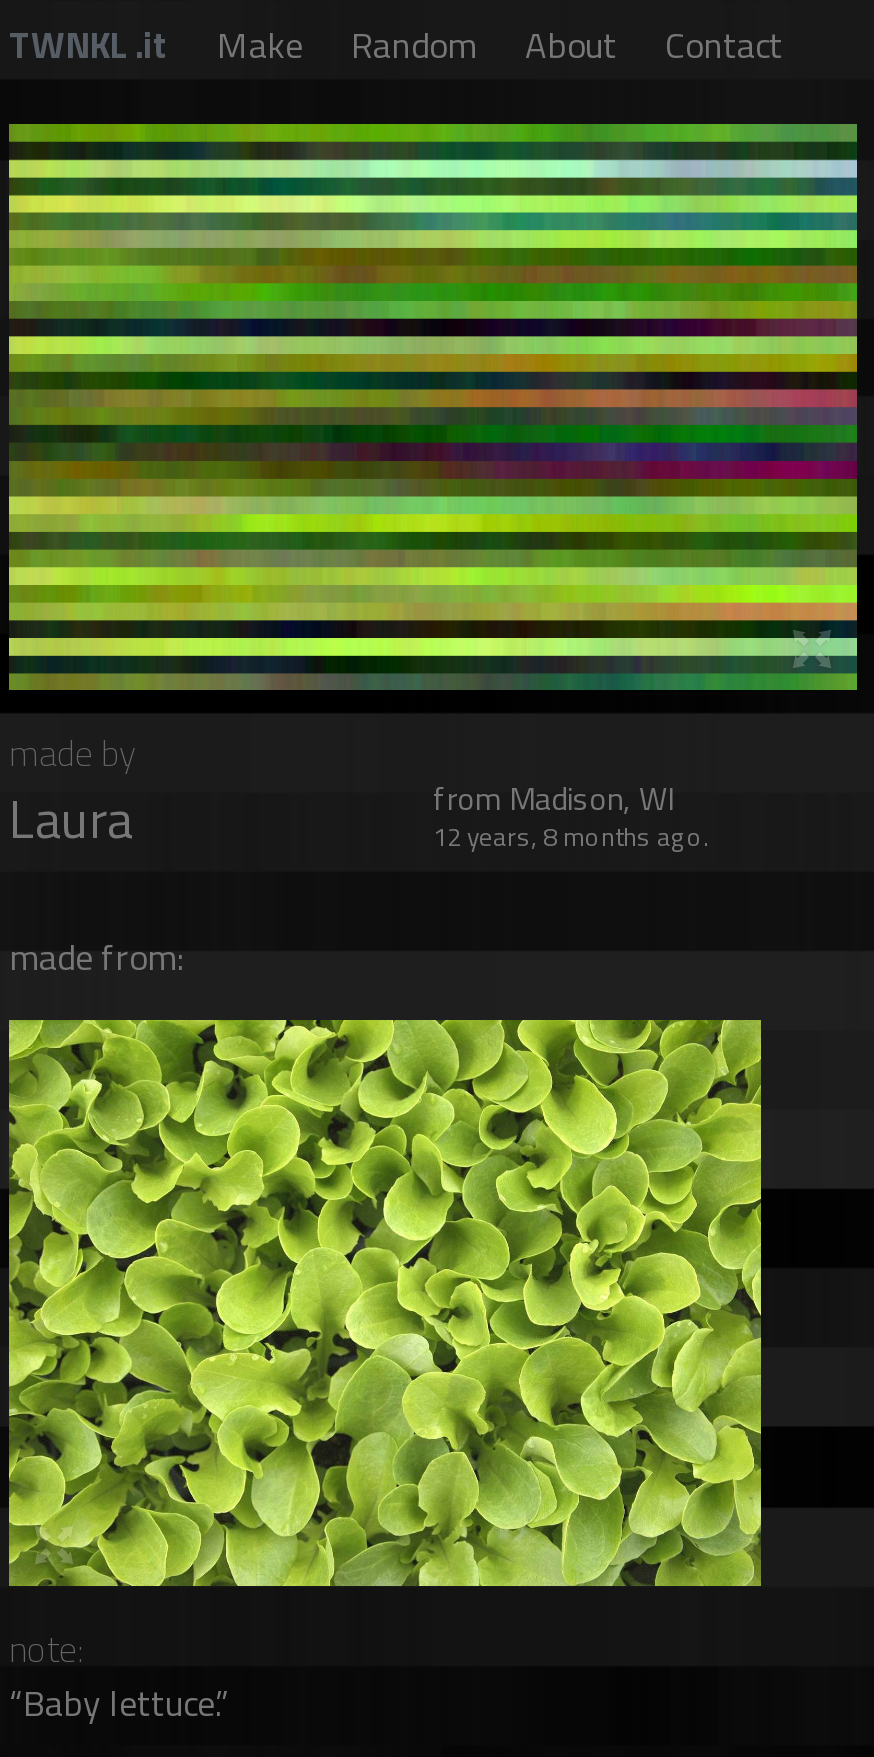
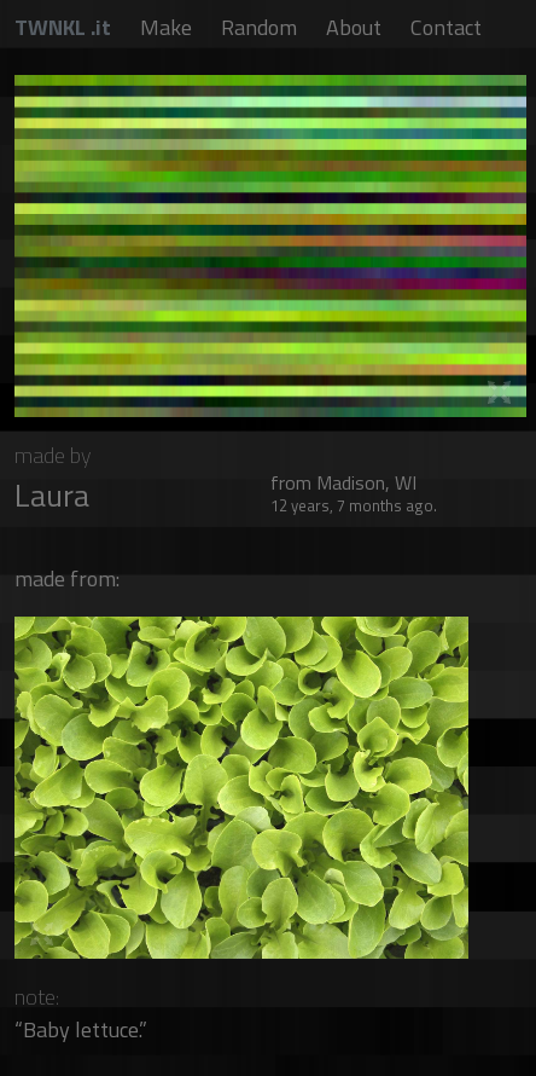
[433,816,709,856] 12 years, 8 months ago. -> [270,493,437,517] 12 years, 7 months ago.

